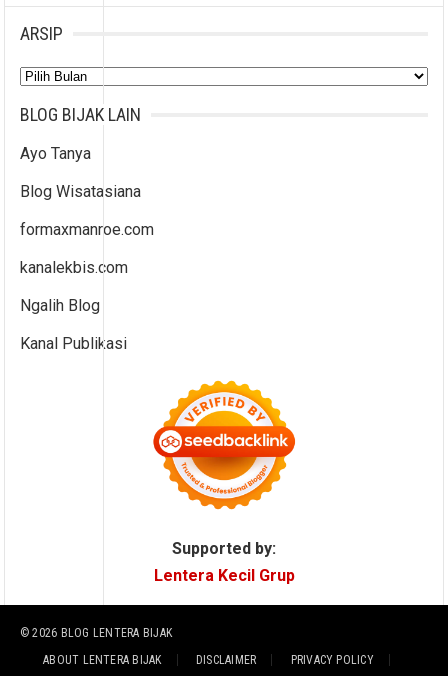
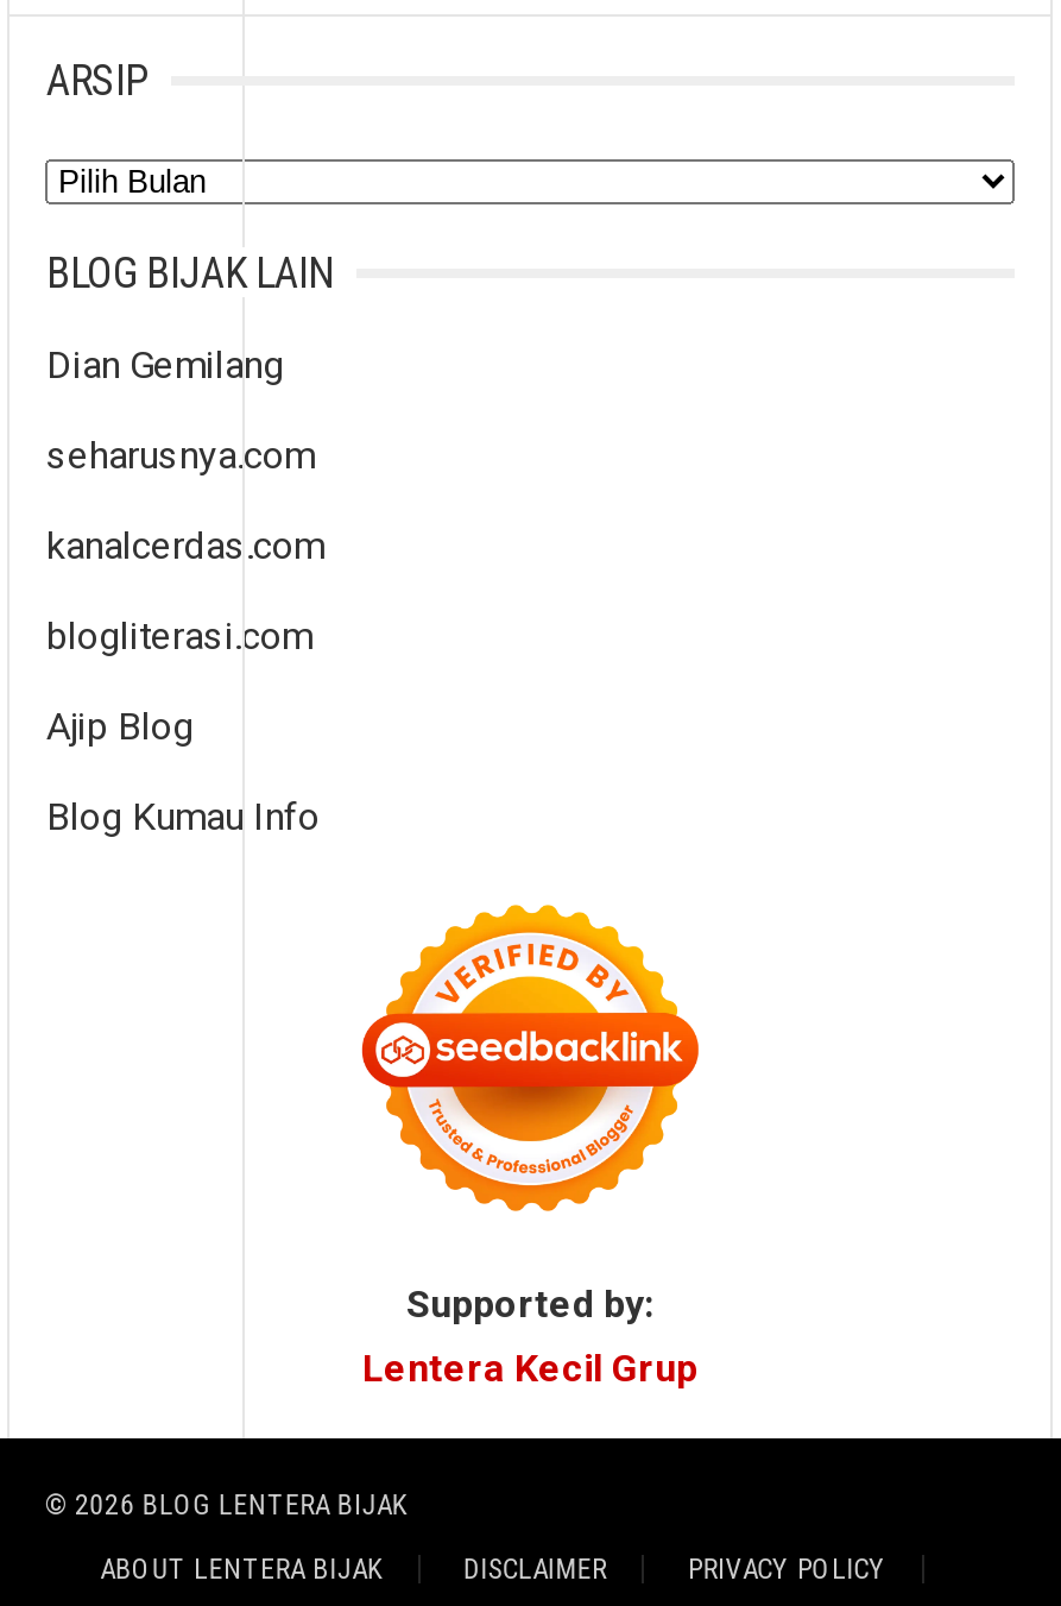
[20,144,91,163] Ayo Tanya -> [46,343,284,388] Dian Gemilang
[20,182,141,201] Blog Wisatasiana -> [46,433,315,479] seharusnya.com
[20,220,154,239] formaxmanroe.com -> [46,524,324,569] kanalcerdas.com
[20,258,128,277] kanalekbis.com -> [46,614,312,659] blogliterasi.com
[20,296,100,315] Ngalih Blog -> [46,704,194,750] Ajip Blog
[20,334,127,353] Kanal Publikasi -> [46,795,320,840] Blog Kumau Info

